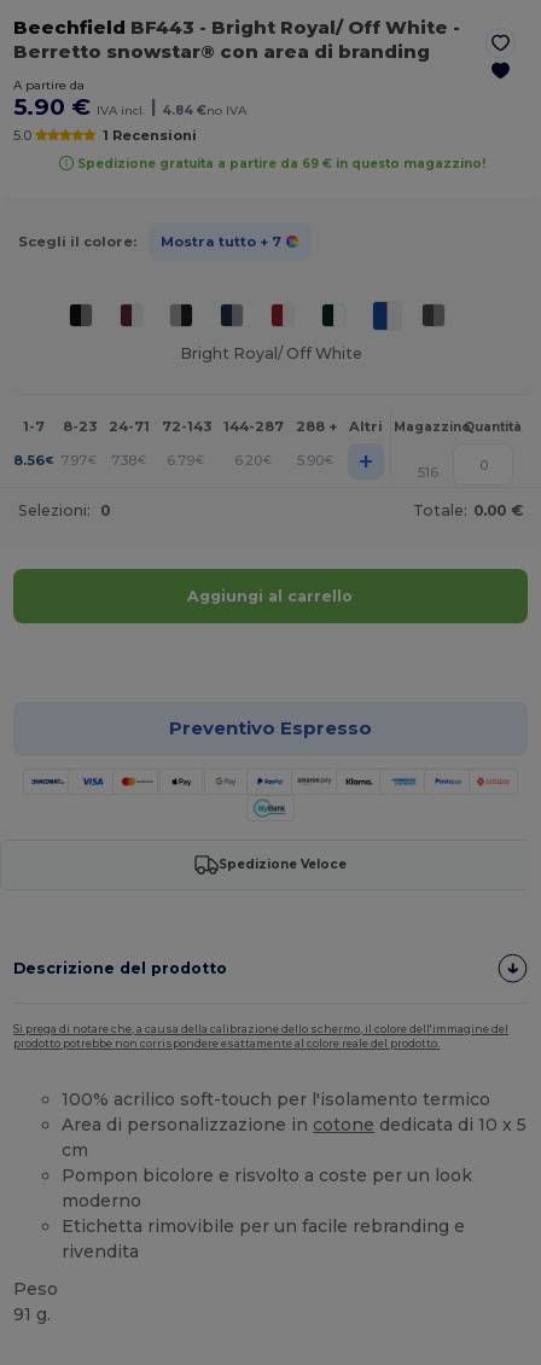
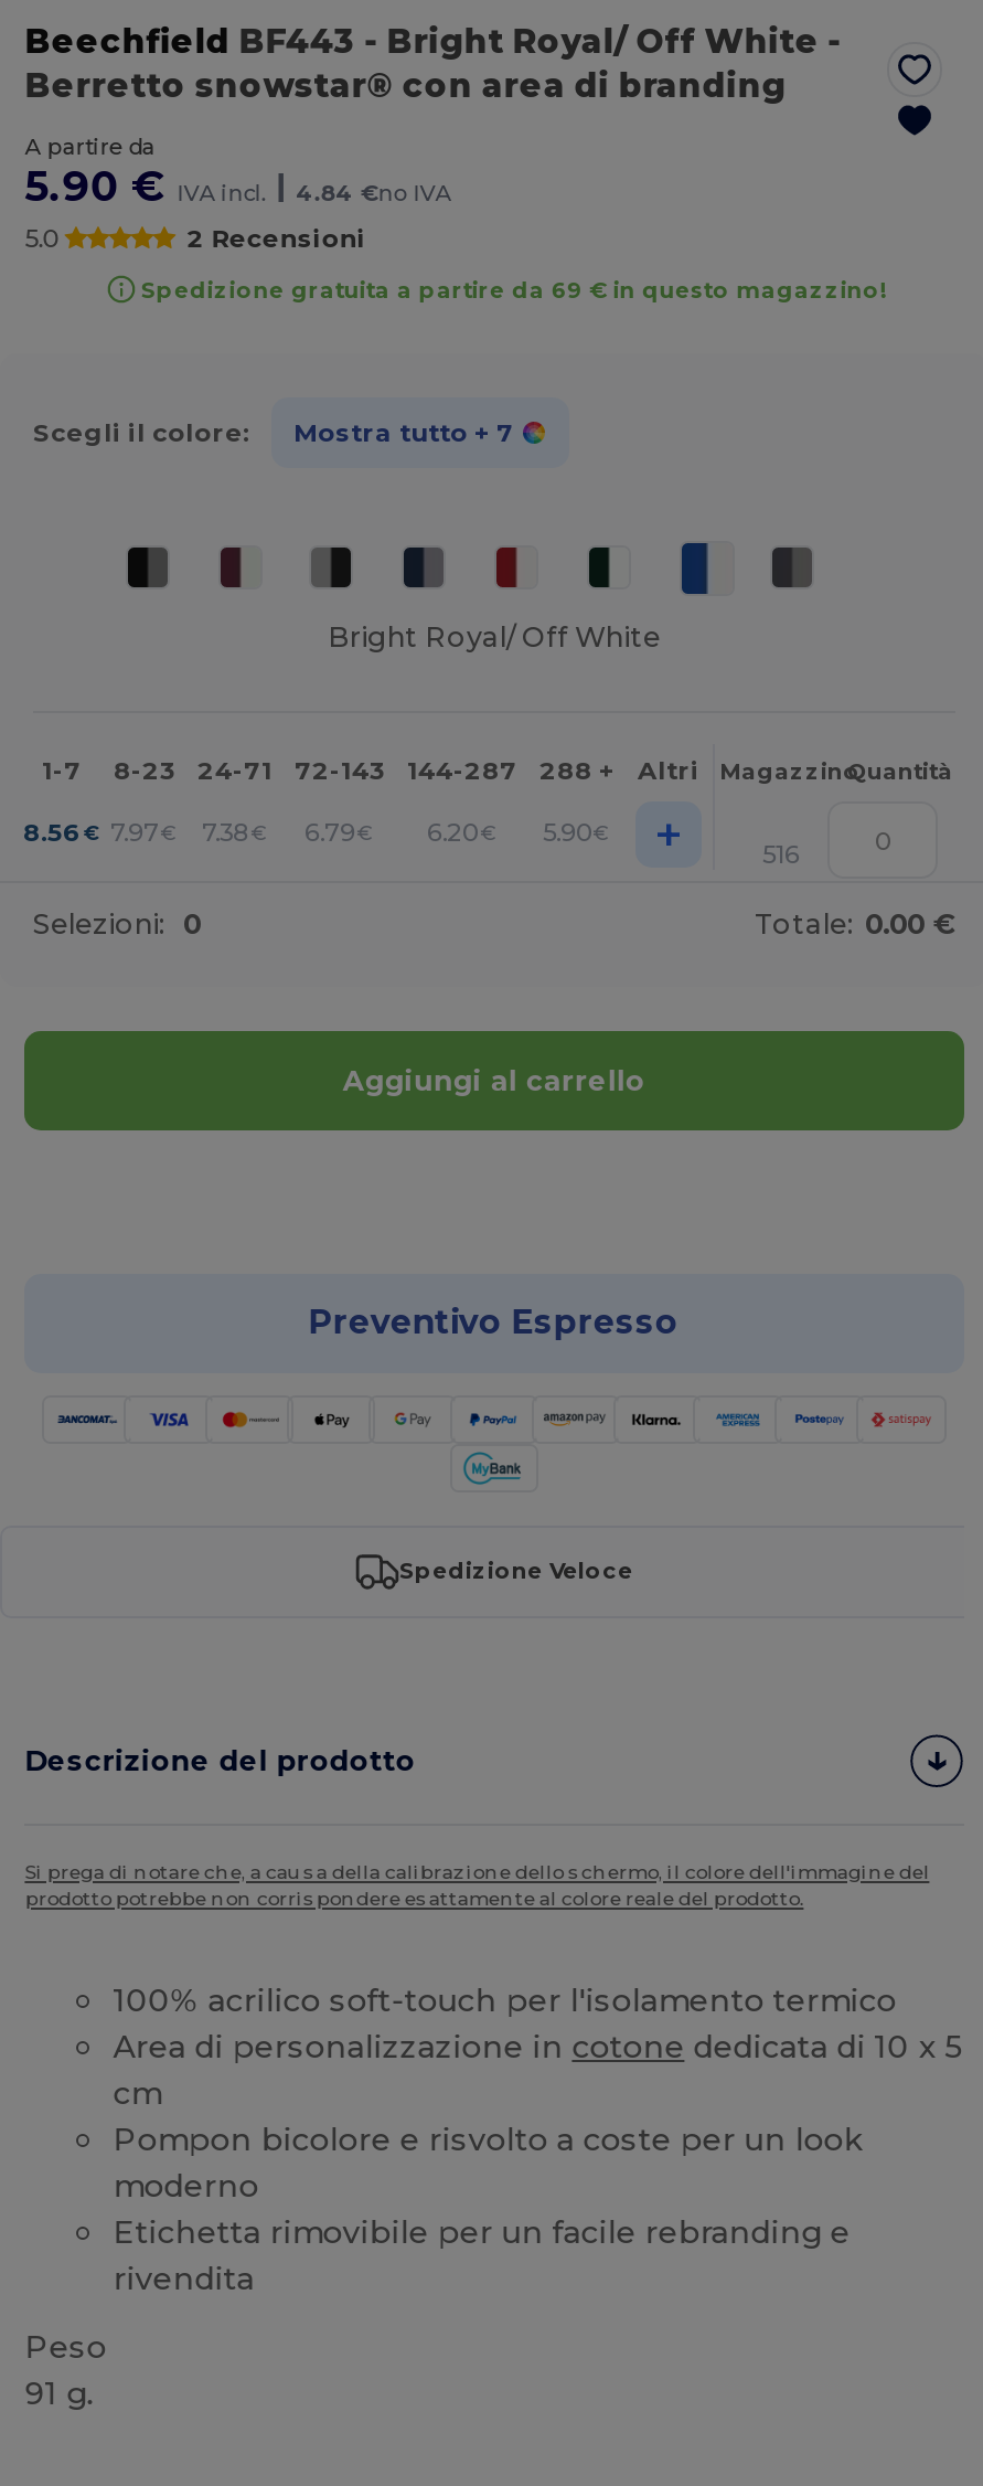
[102,127,196,144] 1 Recensioni -> [187,223,366,254] 2 Recensioni

